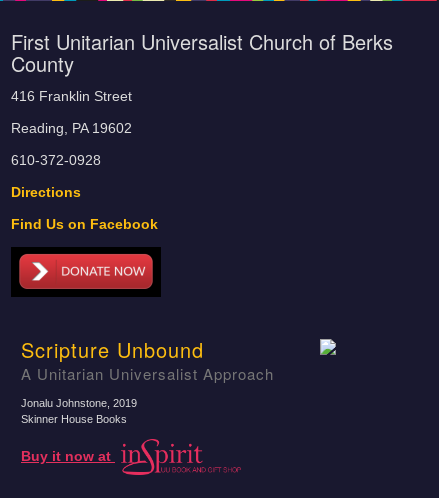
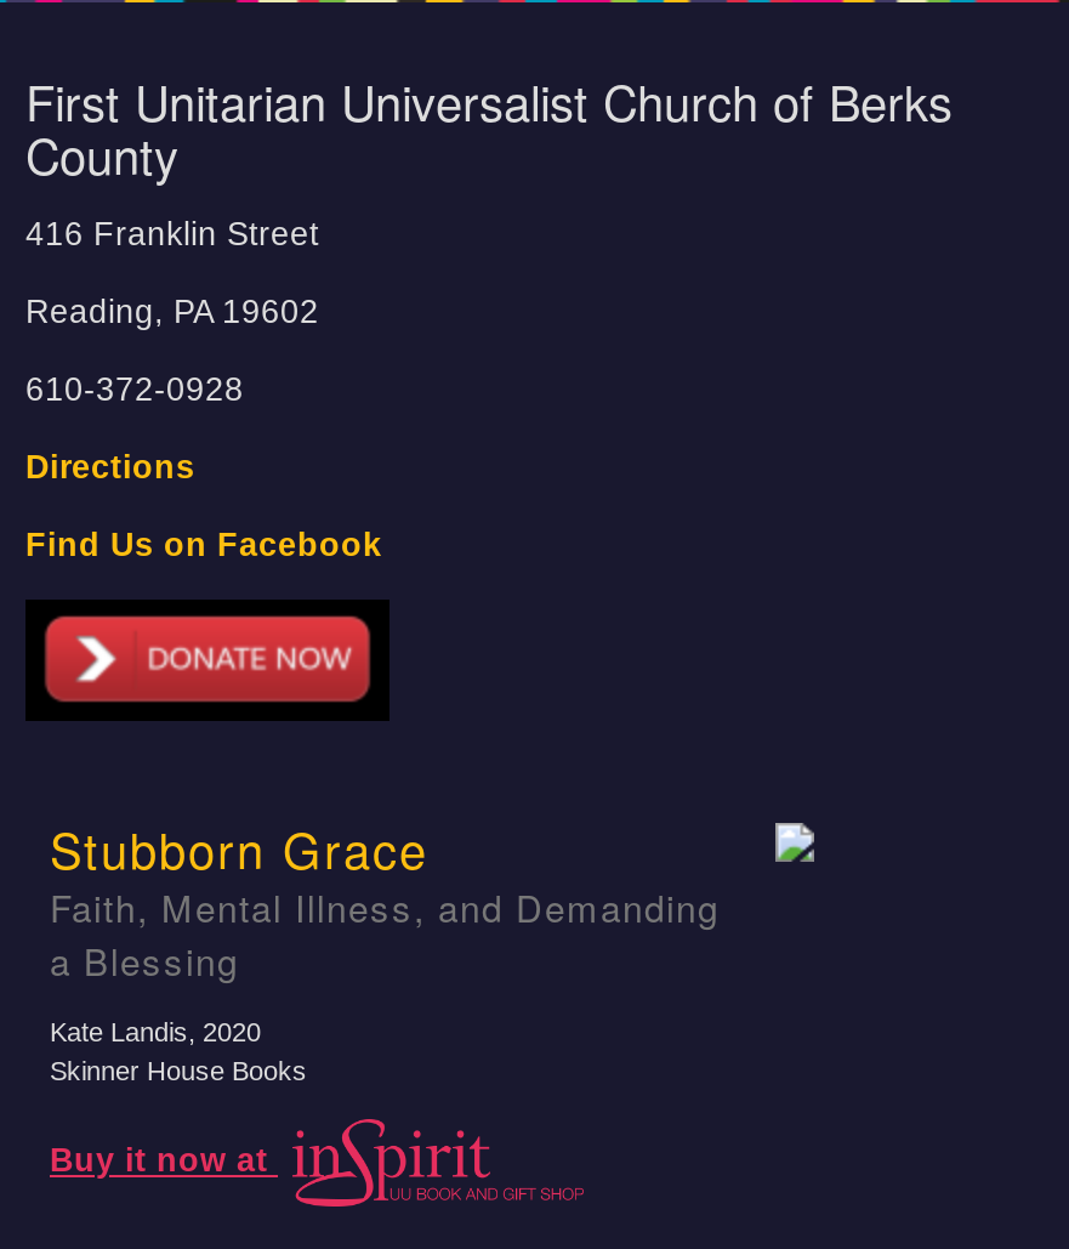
[21,335,274,384] Scripture Unbound | A Unitarian Universalist Approach -> [50,813,720,986] Stubborn Grace | Faith, Mental Illness, and Demanding | a Blessing
[21,397,137,409] Jonalu Johnstone, 2019 -> [50,1017,261,1046] Kate Landis, 2020

